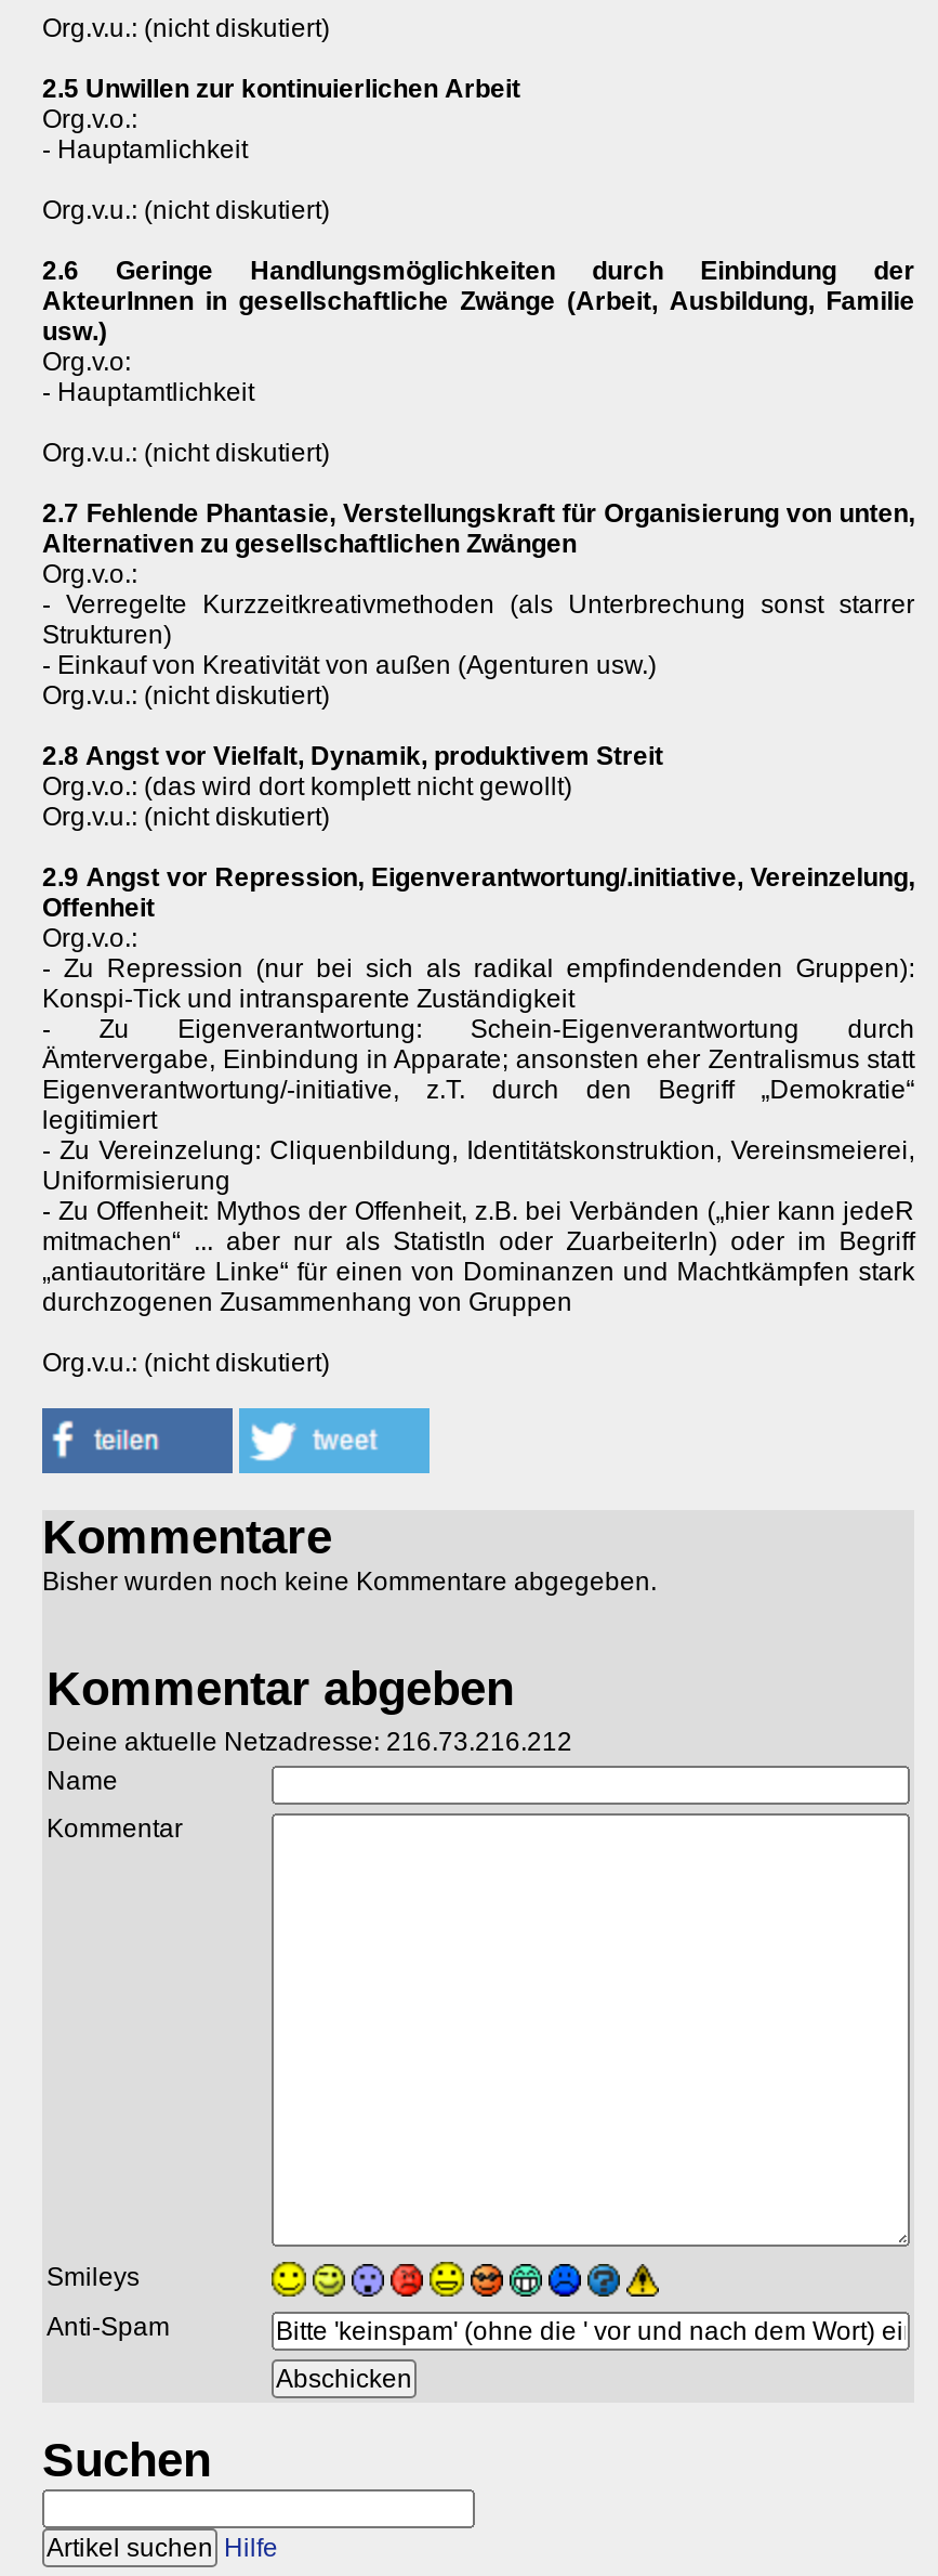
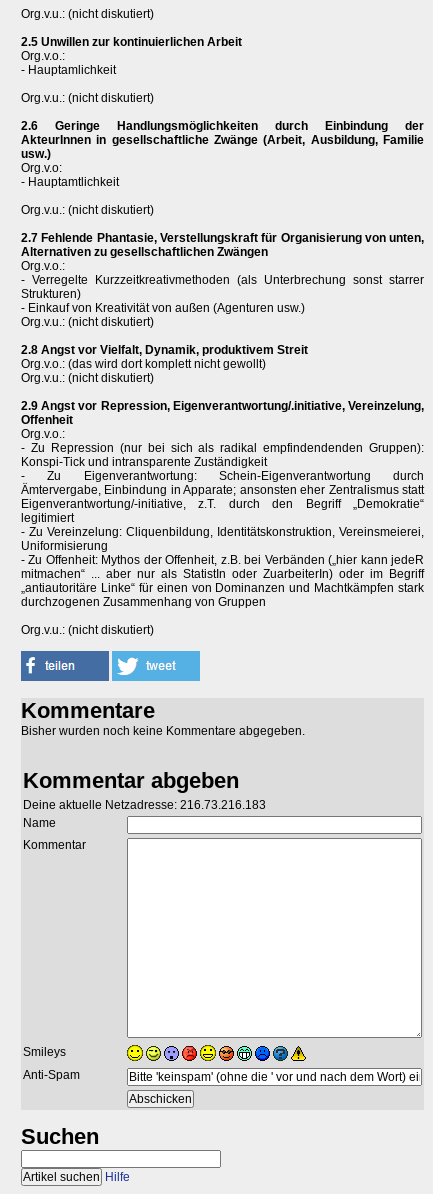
[47,1728,572,1758] Deine aktuelle Netzadresse: 216.73.216.212 -> [23,798,266,812] Deine aktuelle Netzadresse: 216.73.216.183

